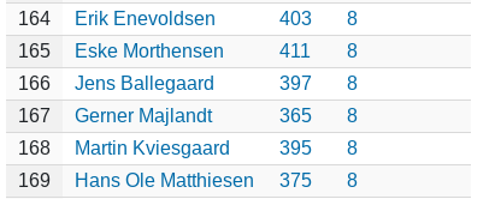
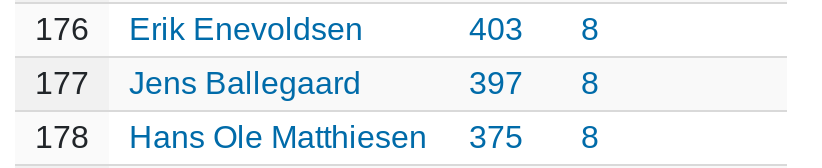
[18,8,216,29] 164 Erik Enevoldsen -> [35,12,363,46] 176 Erik Enevoldsen
[18,41,358,93] 165 | Eske Morthensen | 411 | 8 | 166 -> [35,66,89,100] 177
[18,105,358,190] 167 | Gerner Majlandt | 365 | 8 | 168 | Martin Kviesgaard | 395 | 8 | 169 -> [35,120,89,154] 178

